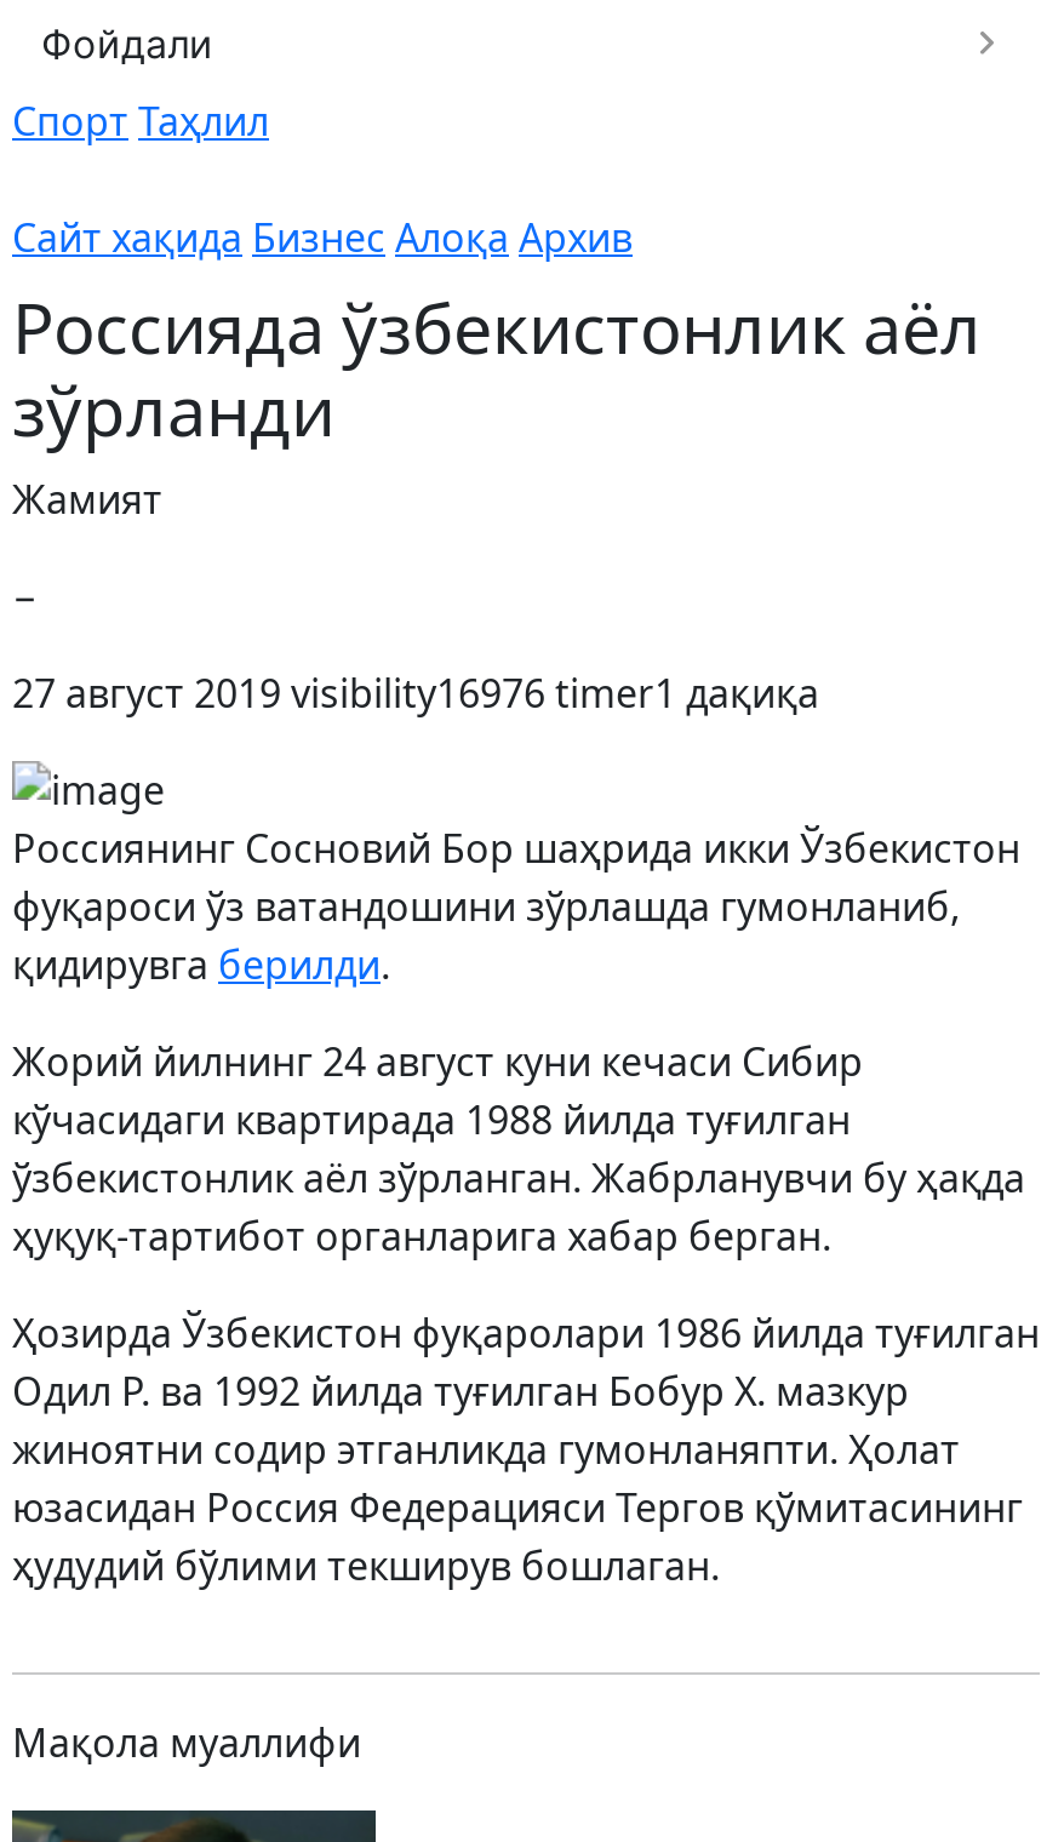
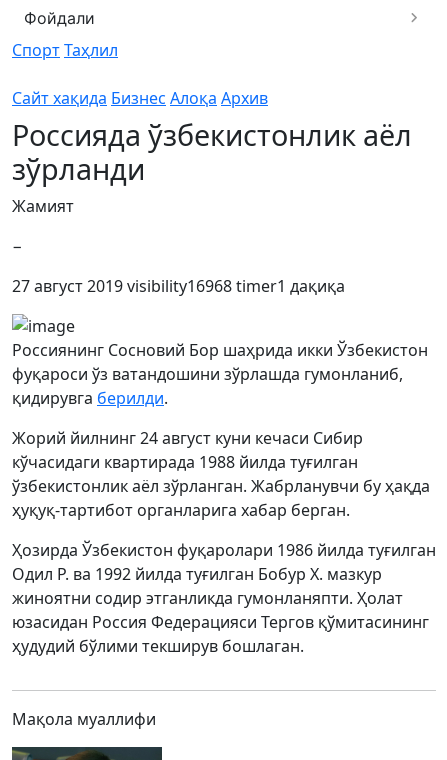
[12,667,819,720] 27 август 2019 visibility16976 timer1 дақиқа -> [12,275,345,297] 27 август 2019 visibility16968 timer1 дақиқа

